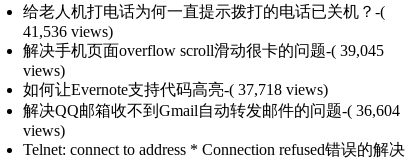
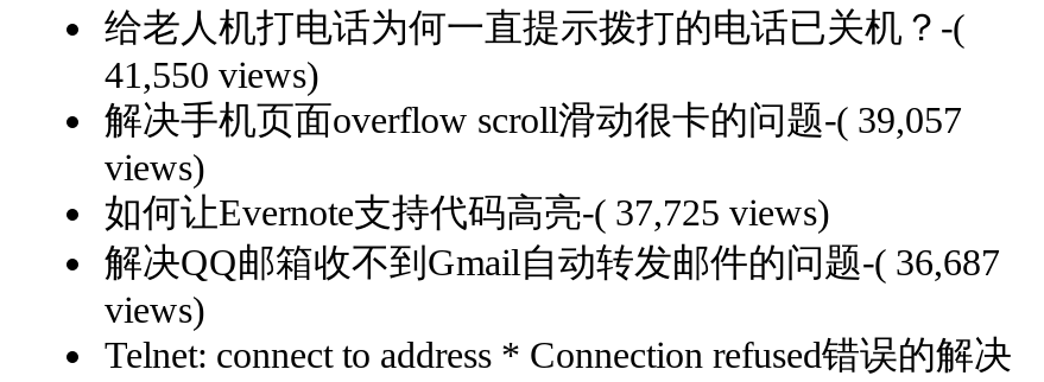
[23,23,113,40] 41,536 views) -> [105,54,318,95] 41,550 views)
[23,42,384,59] 解决手机页面overflow scroll滑动很卡的问题-( 39,045 -> [105,99,962,140] 解决手机页面overflow scroll滑动很卡的问题-( 39,057
[23,81,328,98] 如何让Evernote支持代码高亮-( 37,718 views) -> [105,192,829,232] 如何让Evernote支持代码高亮-( 37,725 views)
[23,102,400,119] 解决QQ邮箱收不到Gmail自动转发邮件的问题-( 36,604 -> [105,242,1000,282] 解决QQ邮箱收不到Gmail自动转发邮件的问题-( 36,687

